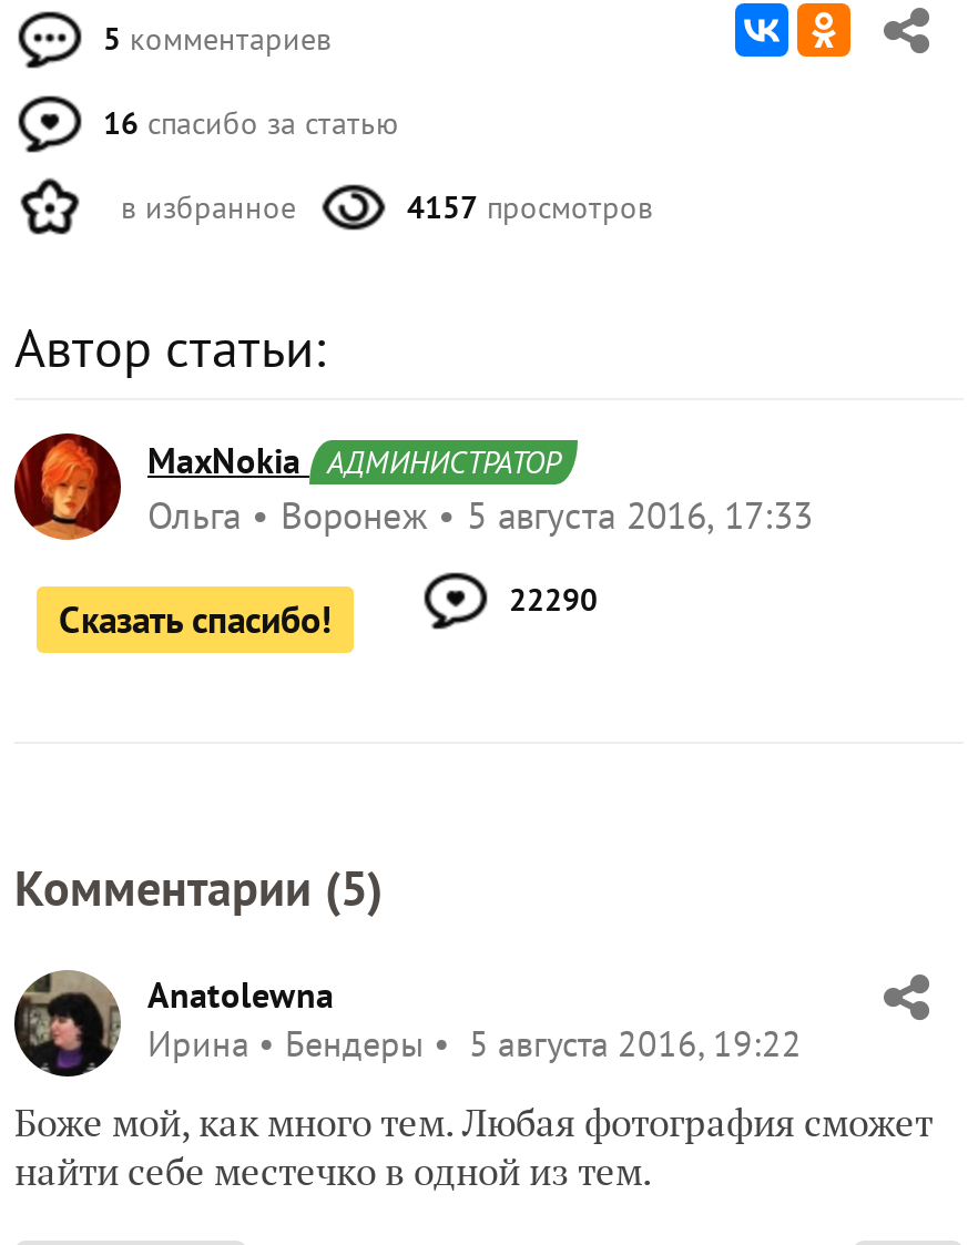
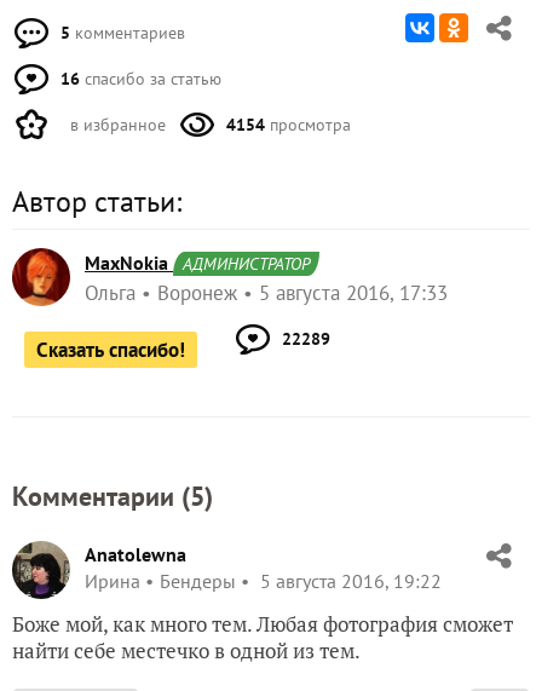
[407,187,653,227] 4157 просмотров -> [226,114,351,135] 4154 просмотра
[509,579,598,619] 22290 -> [282,328,330,349] 22289

